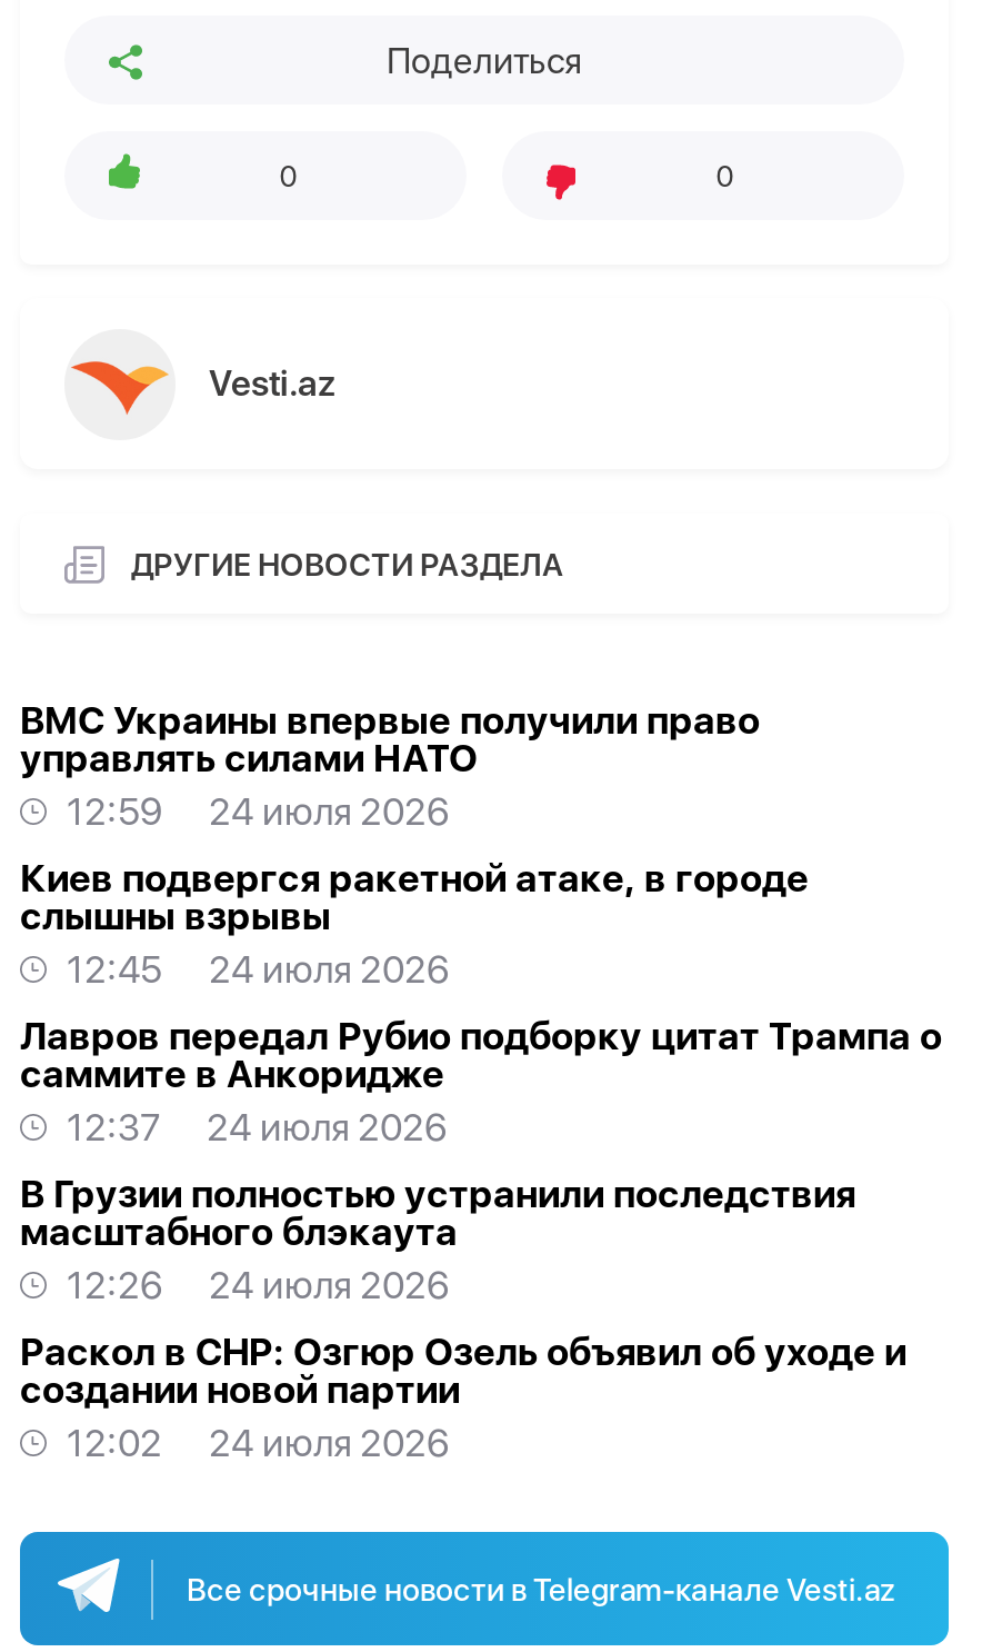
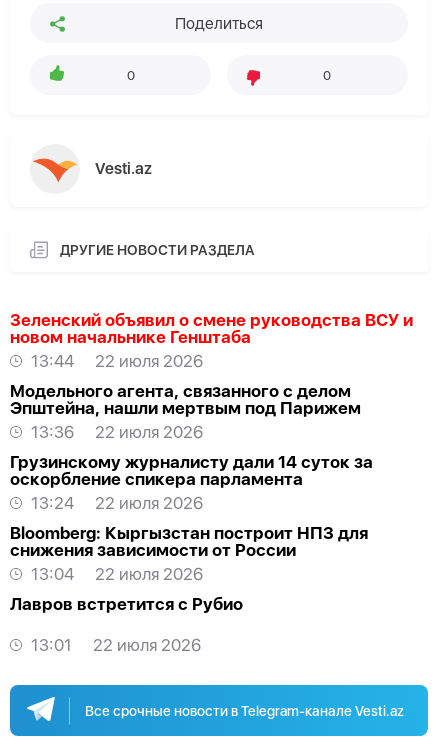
[20,699,942,1466] ВМС Украины впервые получили право | управлять силами НАТО | 12:59 | 24 июля 2026 | Киев подвергся ракетной атаке, в городе | слышны взрывы | 12:45 | 24 июля 2026 | Лавров передал Рубио подборку цитат Трампа о | саммите в Анкоридже | 12:37 | 24 июля 2026 | В Грузии полностью устранили последствия | масштабного блэкаута | 12:26 | 24 июля 2026 | Раскол в CHP: Озгюр Озель объявил об уходе и | создании новой партии | 12:02 | 24 июля 2026 -> [10,310,413,655] Зеленский объявил о смене руководства ВСУ и | новом начальнике Генштаба | 13:44 | 22 июля 2026 | Модельного агента, связанного с делом | Эпштейна, нашли мертвым под Парижем | 13:36 | 22 июля 2026 | Грузинскому журналисту дали 14 суток за | оскорбление спикера парламента | 13:24 | 22 июля 2026 | Bloomberg: Кыргызстан построит НПЗ для | снижения зависимости от России | 13:04 | 22 июля 2026 | Лавров встретится с Рубио | 13:01 | 22 июля 2026

